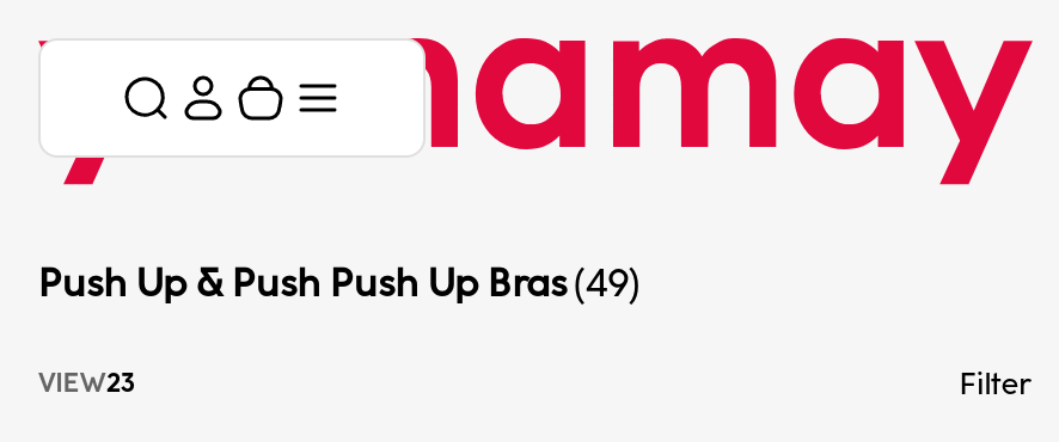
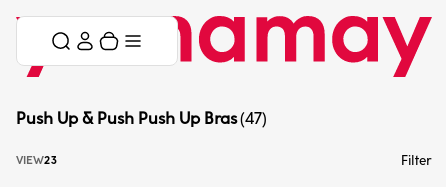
[38,260,641,306] Push Up & Push Push Up Bras (49) -> [16,109,267,128] Push Up & Push Push Up Bras (47)

